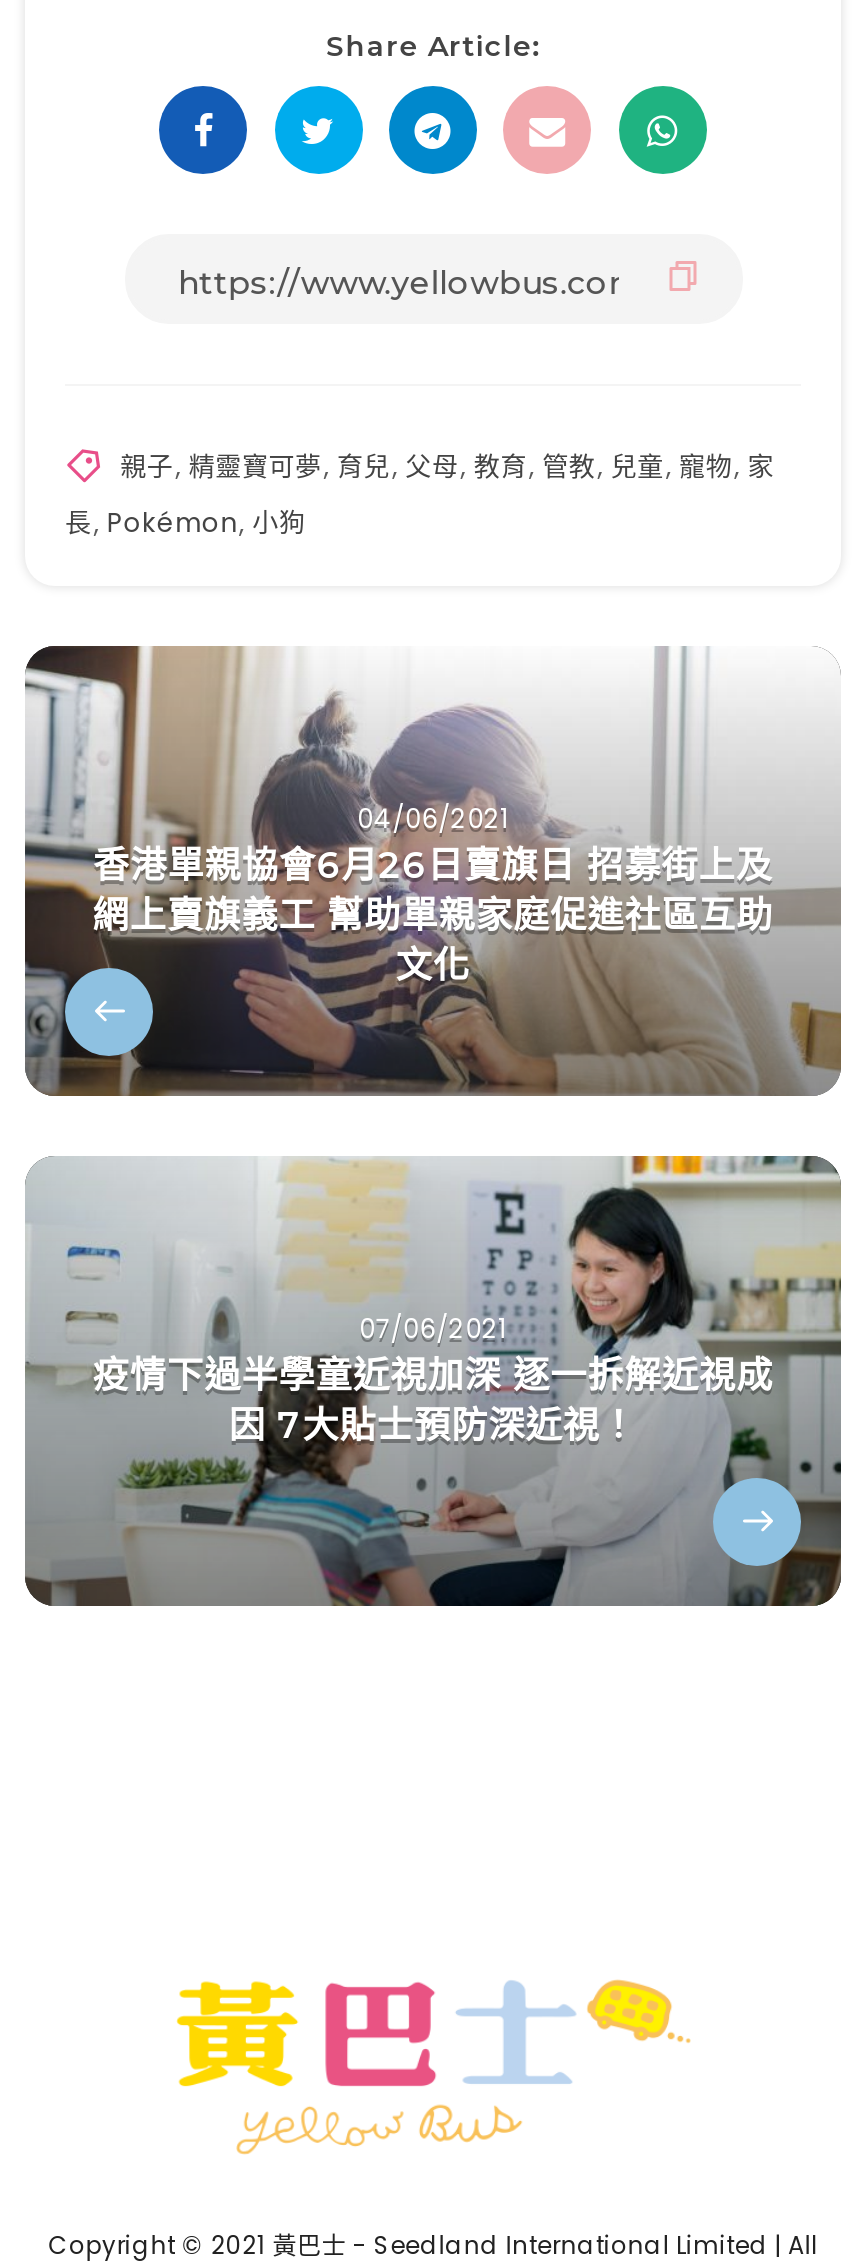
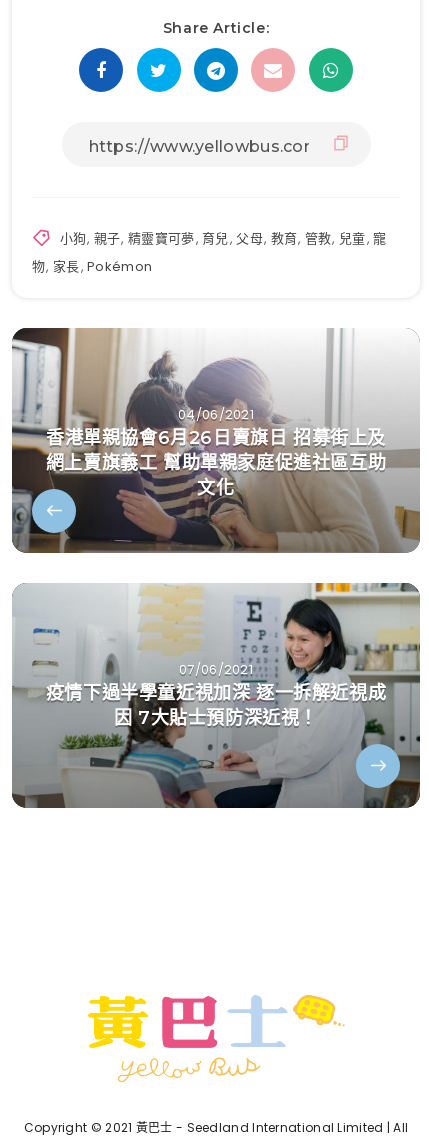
[120,448,774,486] 親子,精靈寶可夢,育兒,父母,教育,管教,兒童,寵物,家 -> [60,229,387,248] 小狗,親子,精靈寶可夢,育兒,父母,教育,管教,兒童,寵
[65,505,305,543] 長, Pokémon,小狗 -> [32,257,152,276] 物,家長, Pokémon

